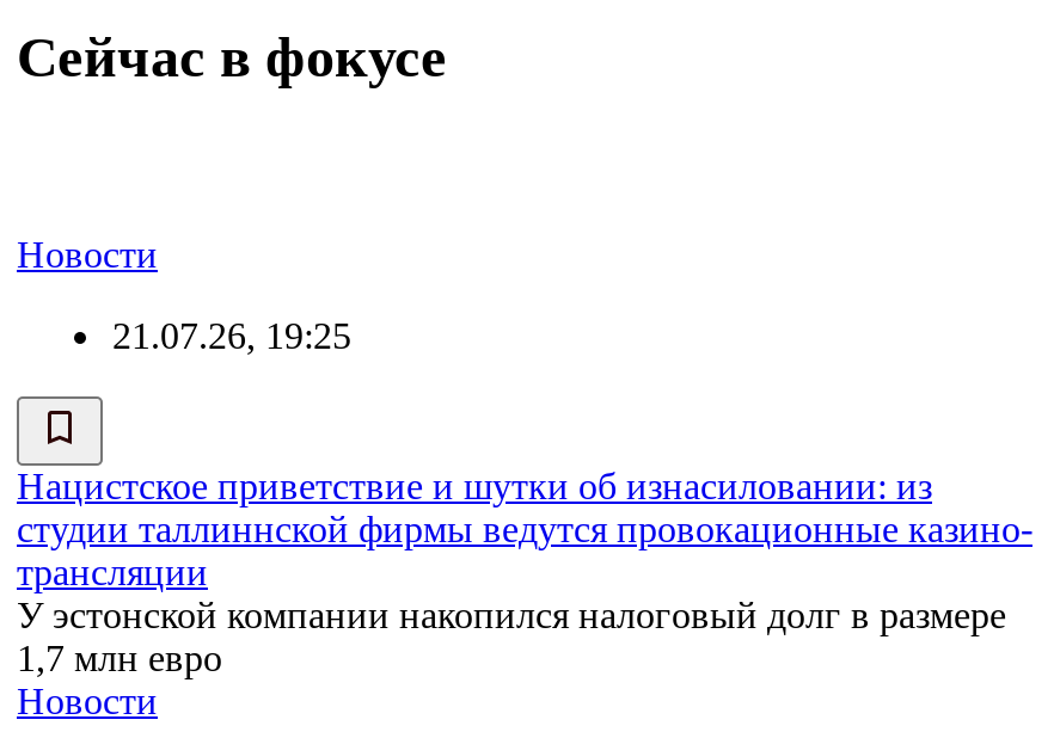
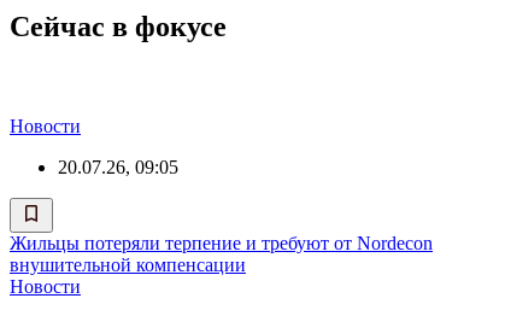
[112,315,351,356] 21.07.26, 19:25 -> [58,157,178,177] 20.07.26, 09:05
[17,466,1032,679] Нацистское приветствие и шутки об изнасиловании: из | студии таллиннской фирмы ведутся провокационные казино- | трансляции | У эстонской компании накопился налоговый долг в размере | 1,7 млн евро -> [10,233,433,275] Жильцы потеряли терпение и требуют от Nordecon | внушительной компенсации

